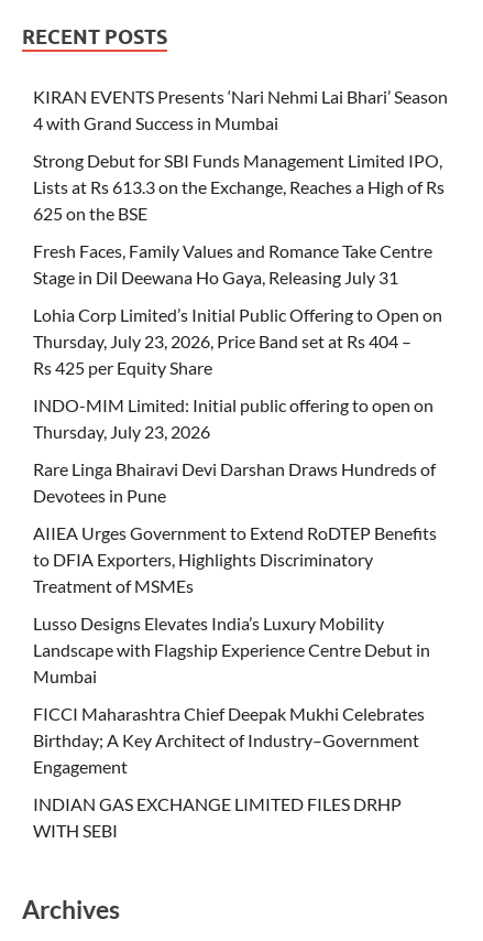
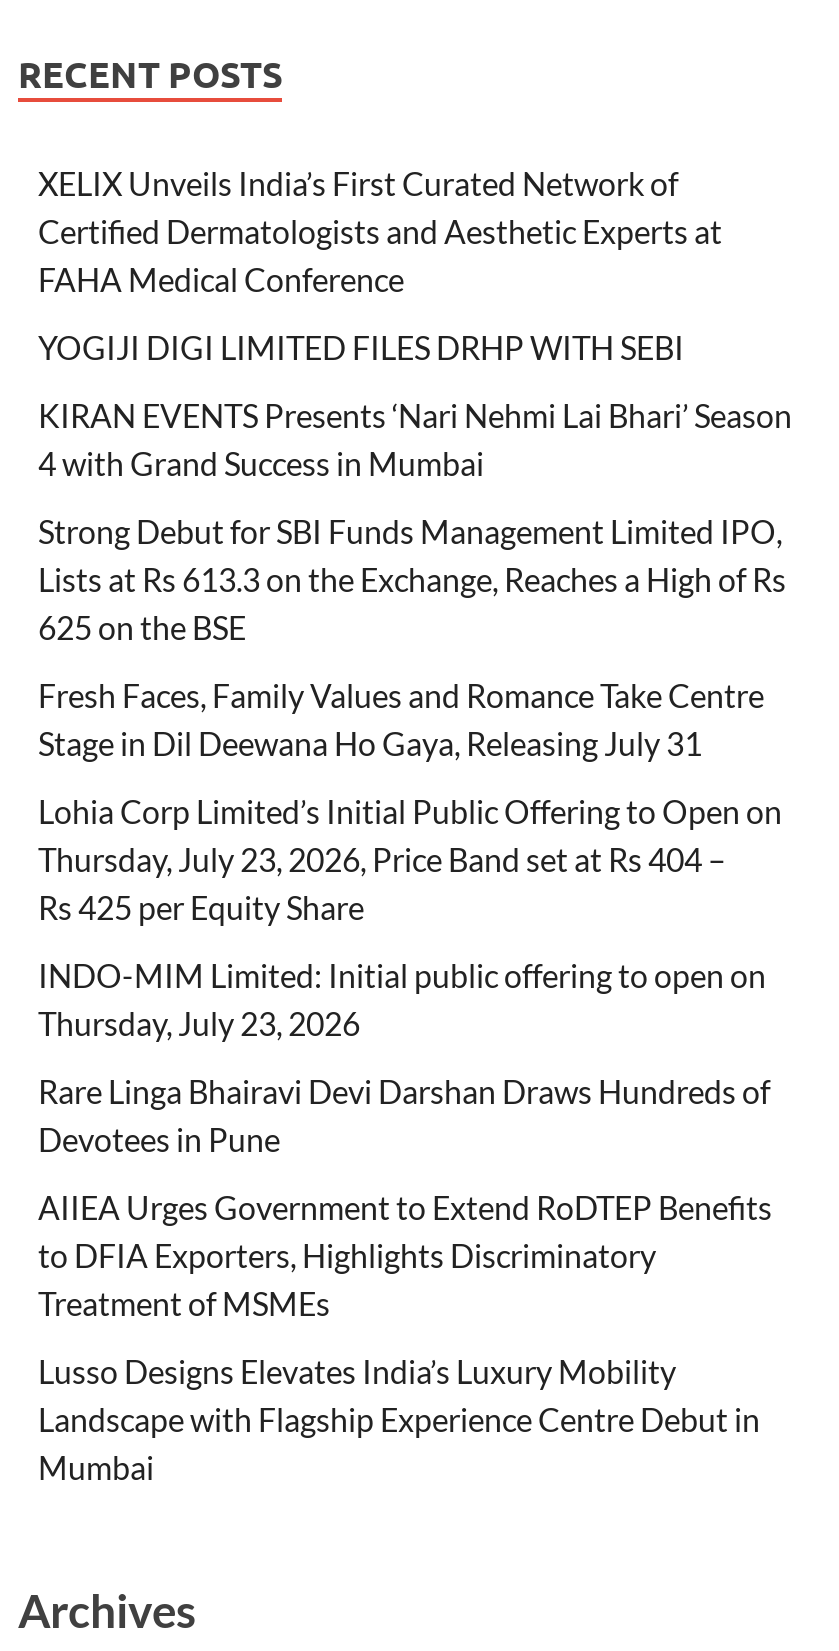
none -> [38,164,722,366] XELIX Unveils India’s First Curated Network of | Certified Dermatologists and Aesthetic Experts at | FAHA Medical Conference | YOGIJI DIGI LIMITED FILES DRHP WITH SEBI
moved [33,86,448,687] -> [38,396,792,1486]: KIRAN EVENTS Presents ‘Nari Nehmi Lai Bhari’ Season | 4 with Grand Success in Mumbai | Strong Debut for SBI Funds Management Limited IPO, | ... | Landscape with Flagship Experience Centre Debut in | Mumbai
[33,703,425,841] FICCI Maharashtra Chief Deepak Mukhi Celebrates | Birthday; A Key Architect of Industry–Government | Engagement | INDIAN GAS EXCHANGE LIMITED FILES DRHP | WITH SEBI -> none

